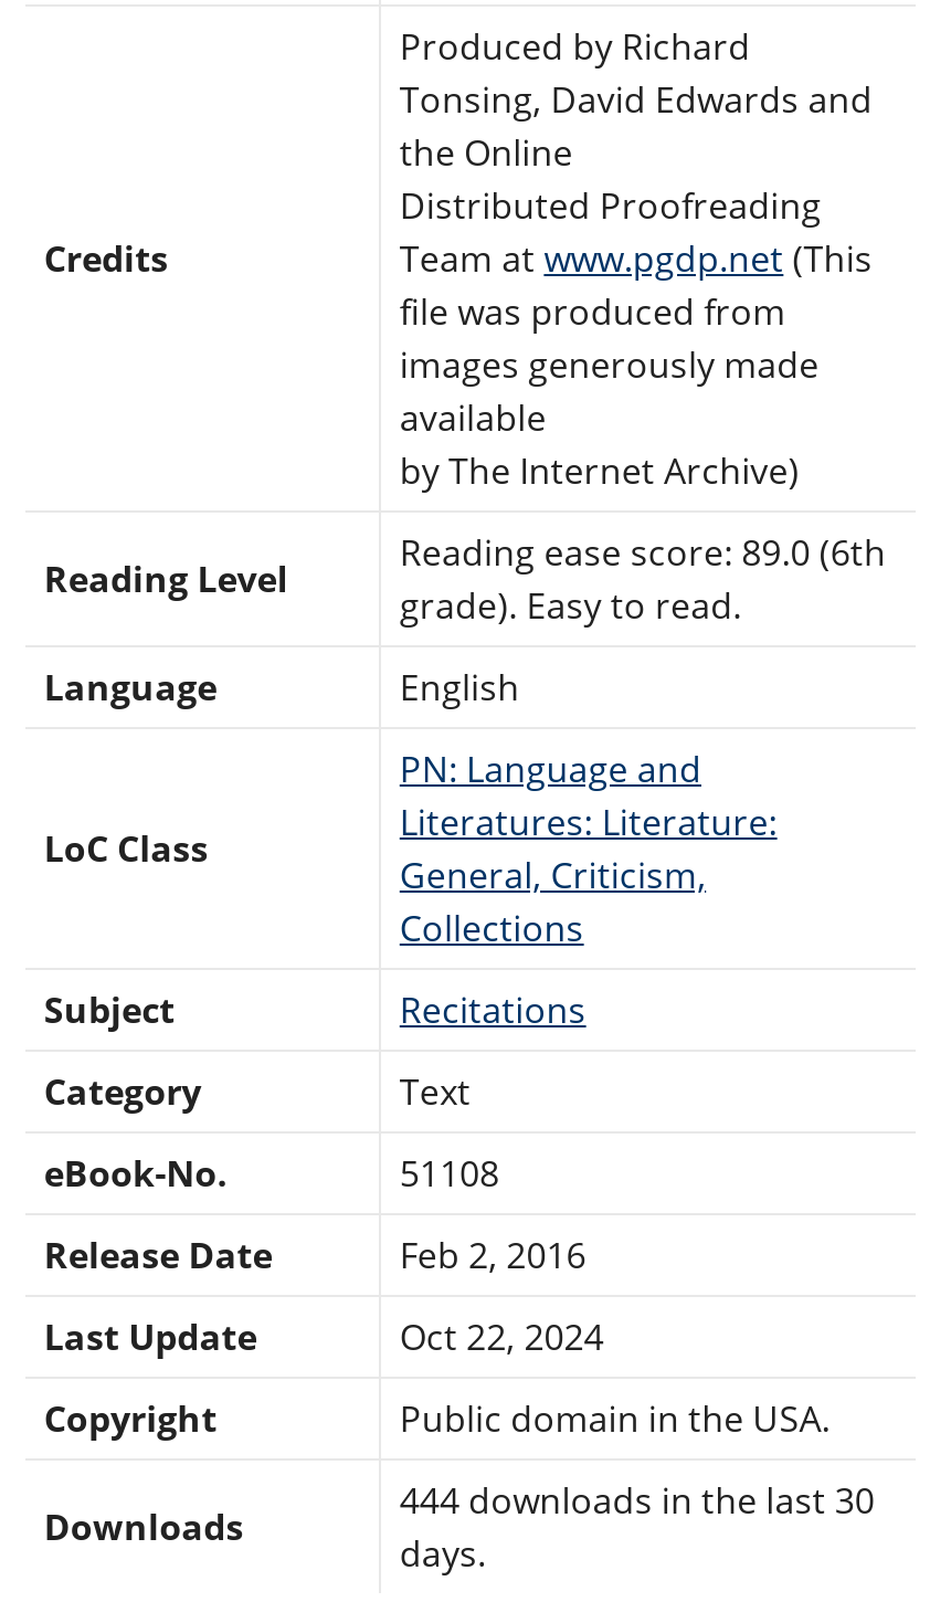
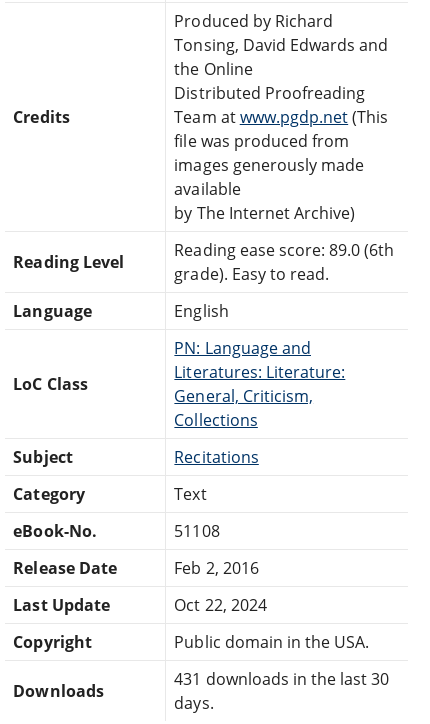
[400,1475,875,1524] 444 downloads in the last 30 -> [174,668,389,690] 431 downloads in the last 30

